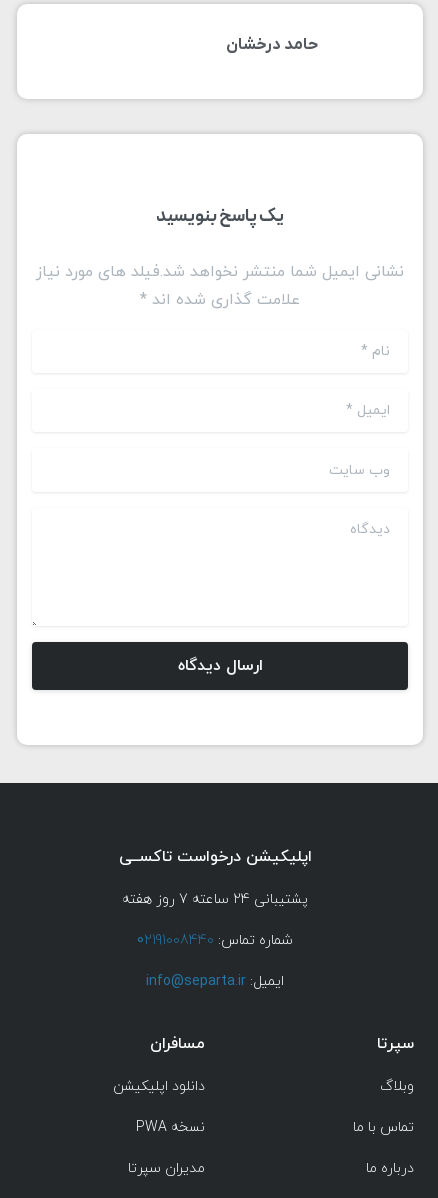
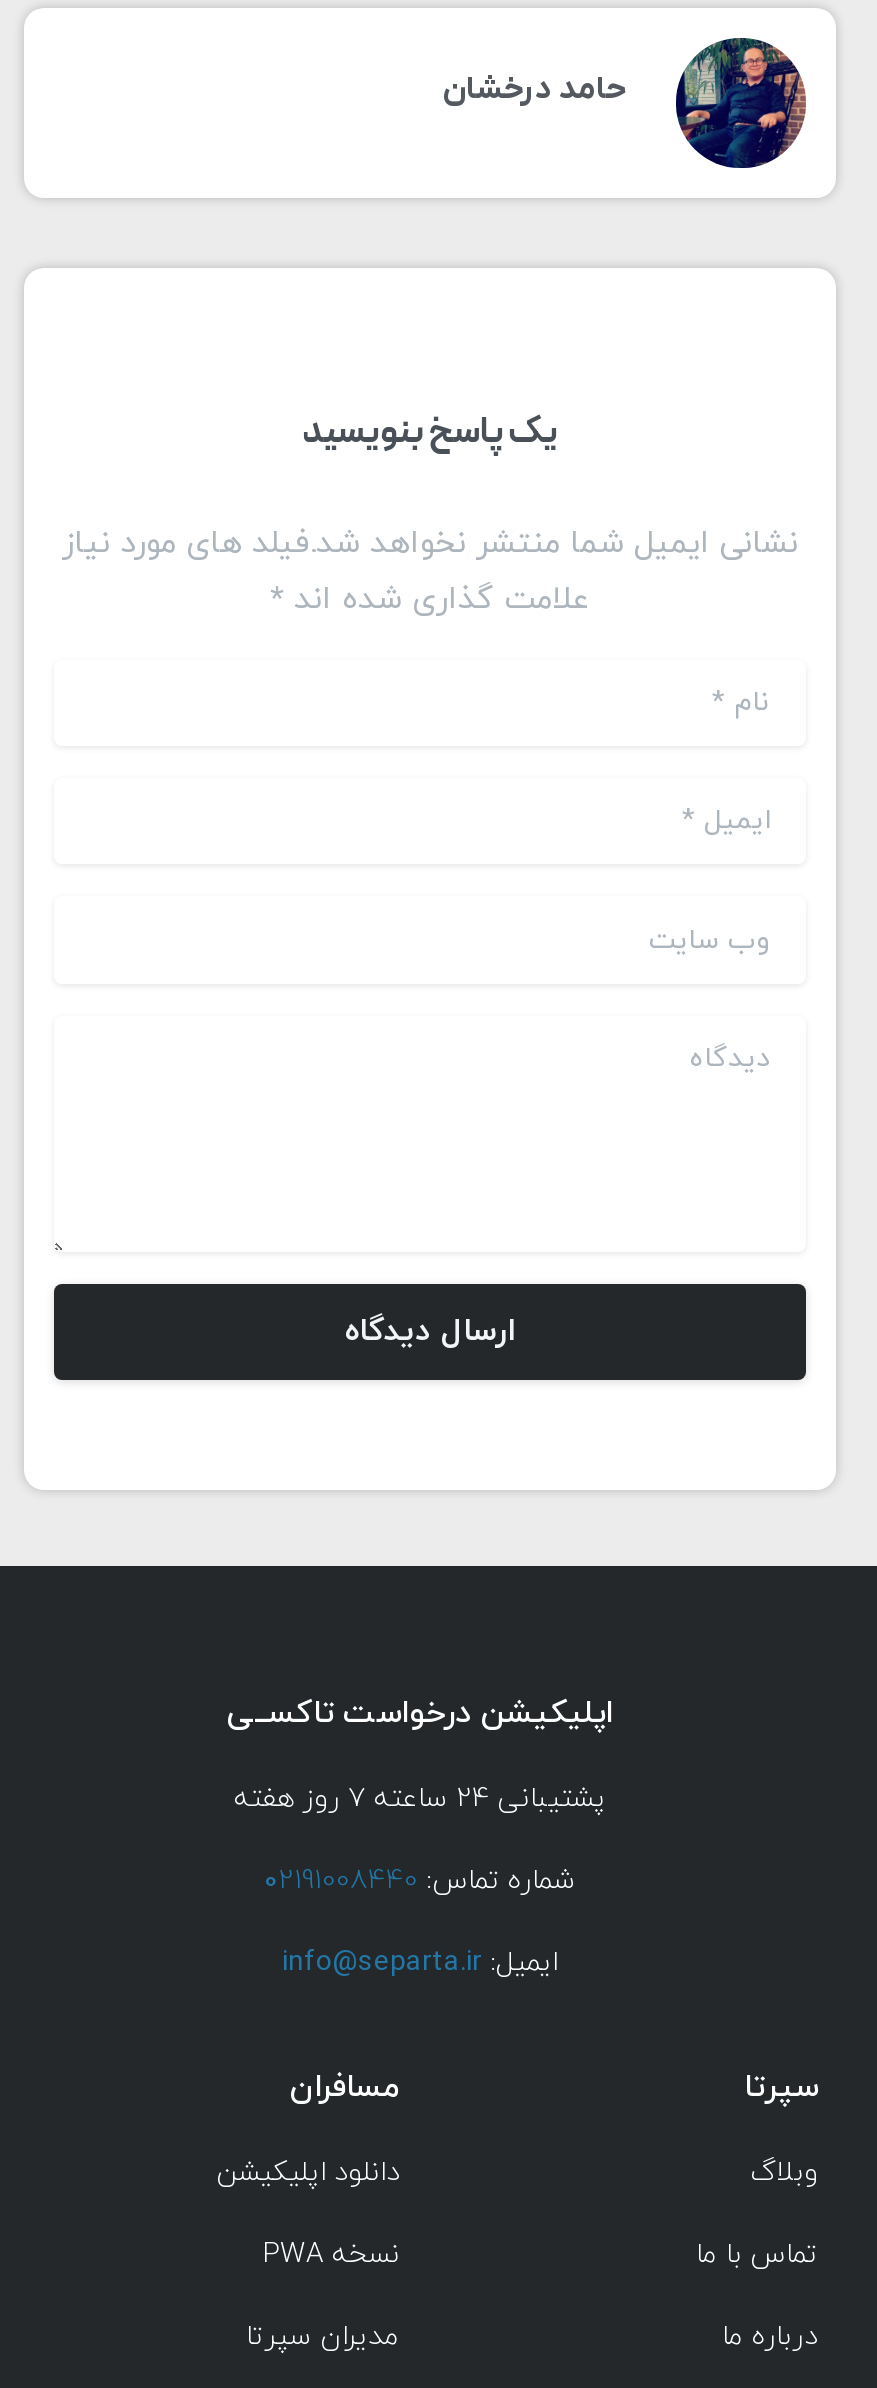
none -> [674,36,808,170] [image]

